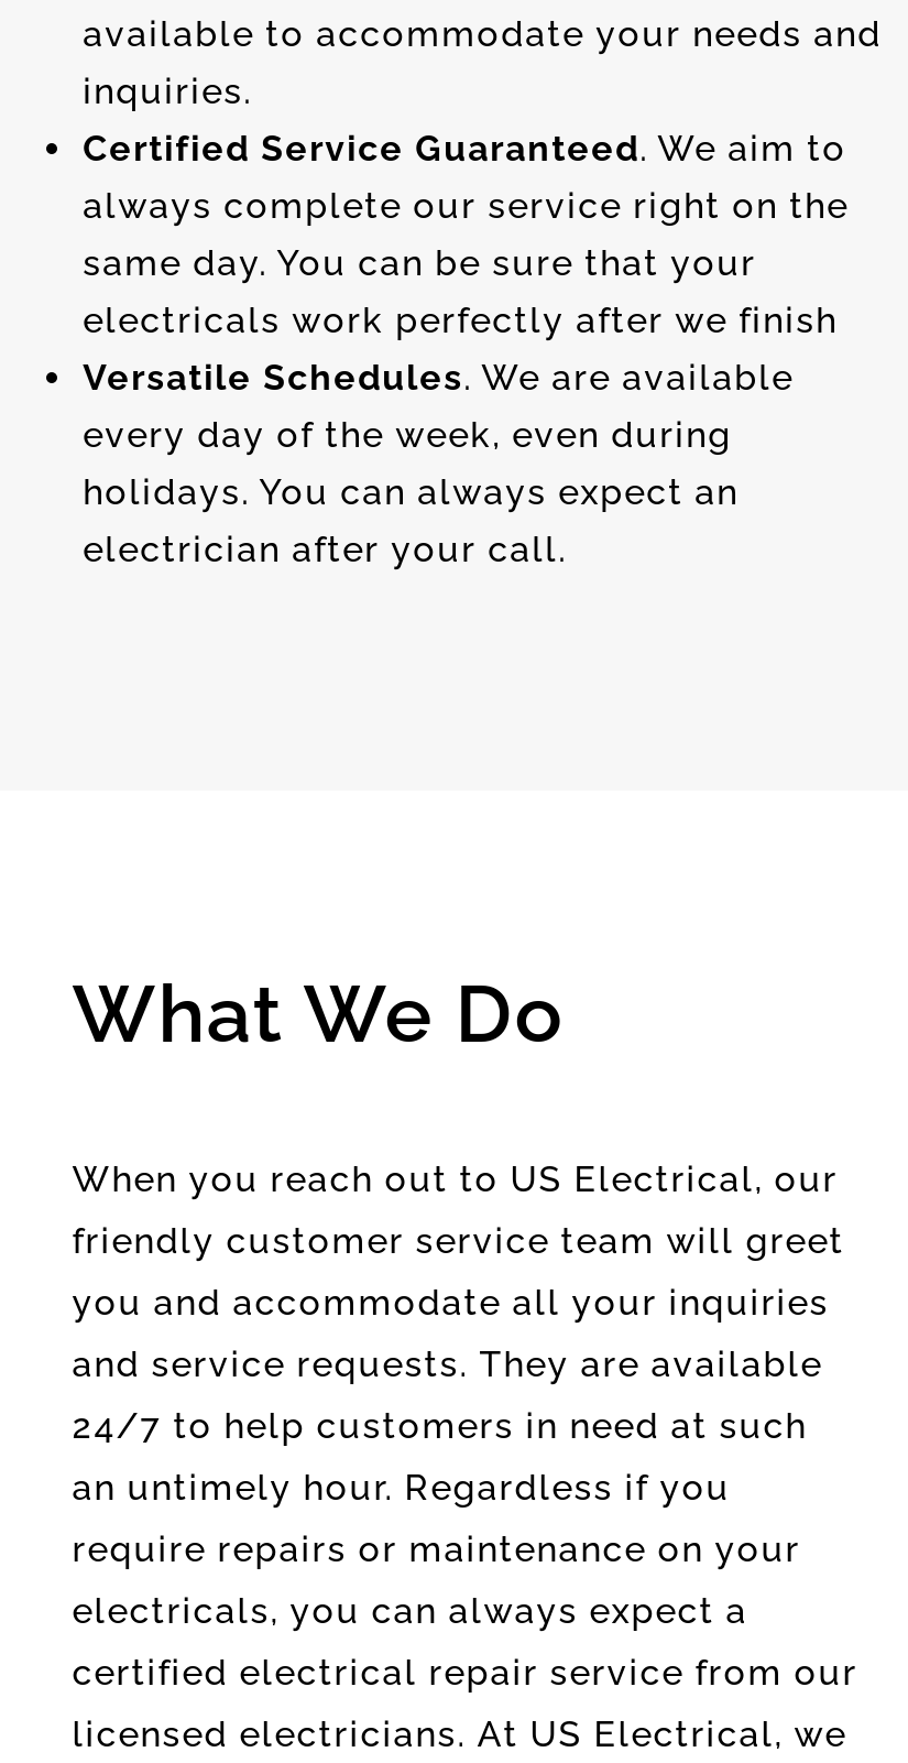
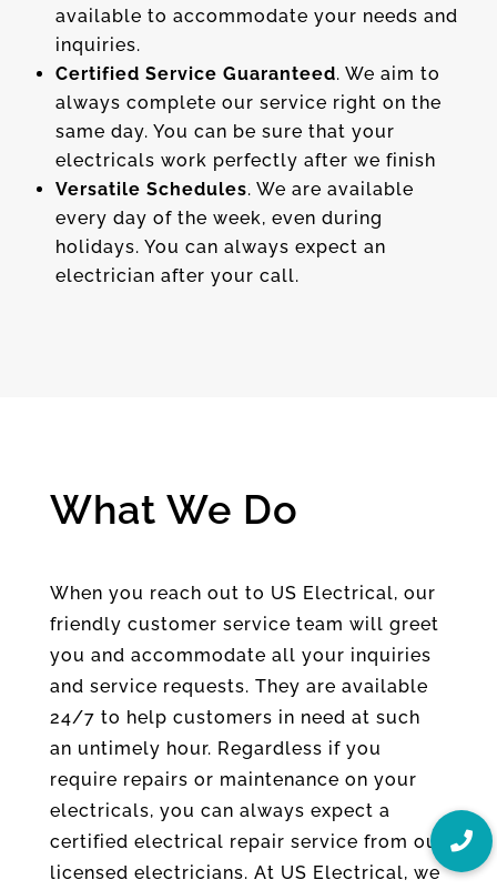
none -> [432,809,494,876] [image]

